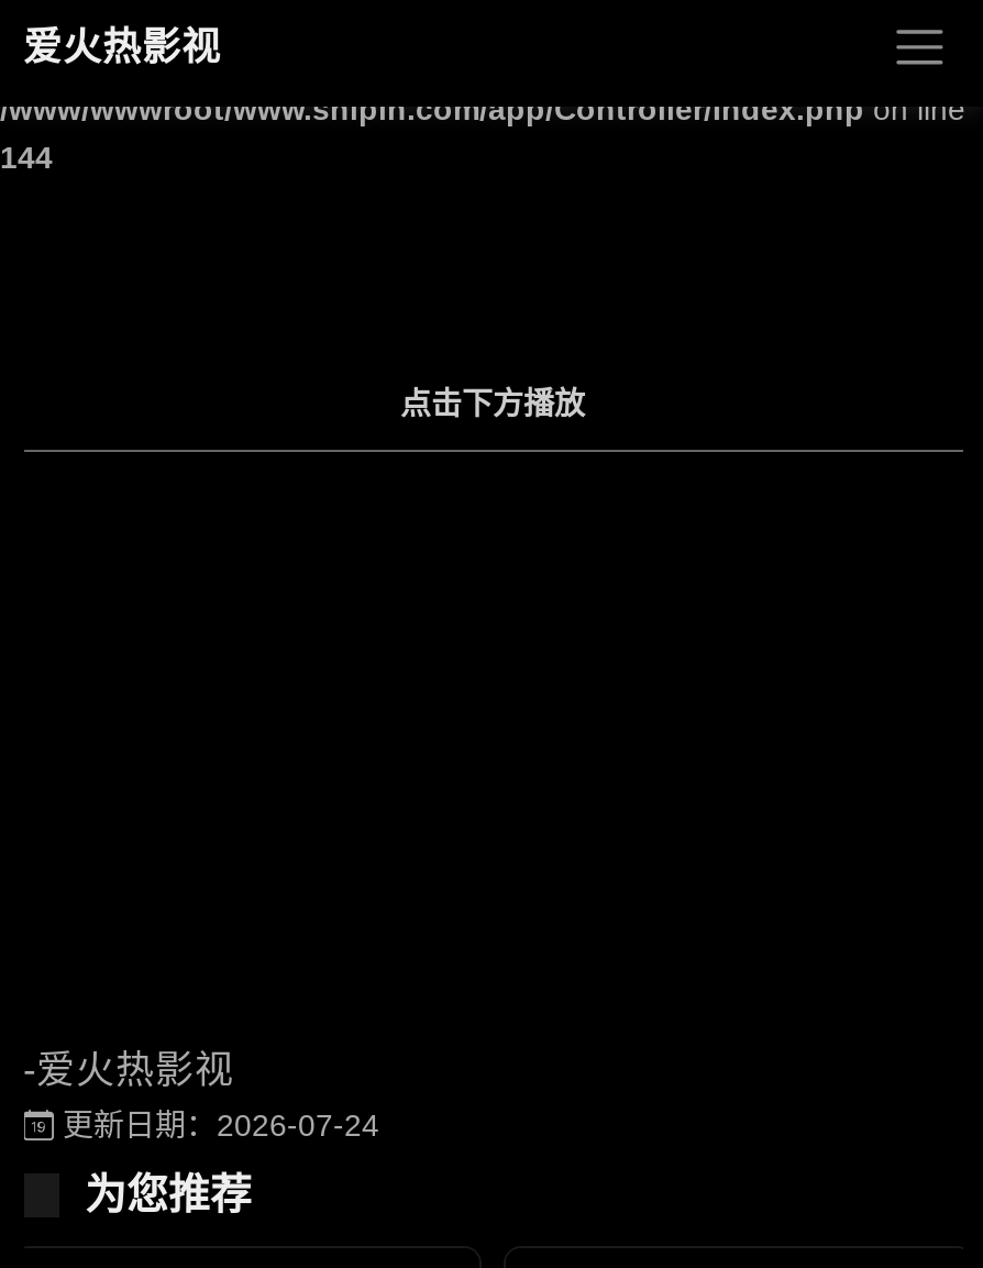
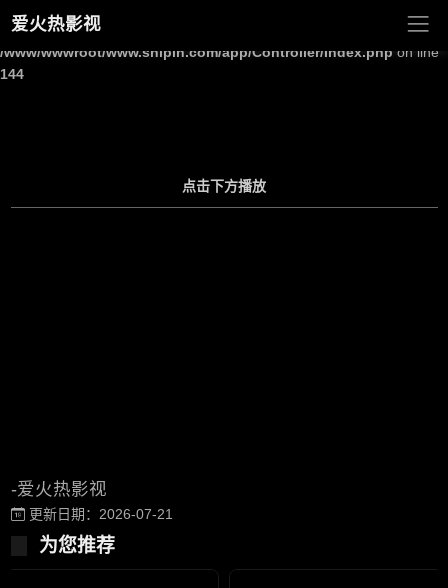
[54,1107,379,1142] 更新日期：2026-07-24 -> [24,506,172,522] 更新日期：2026-07-21

